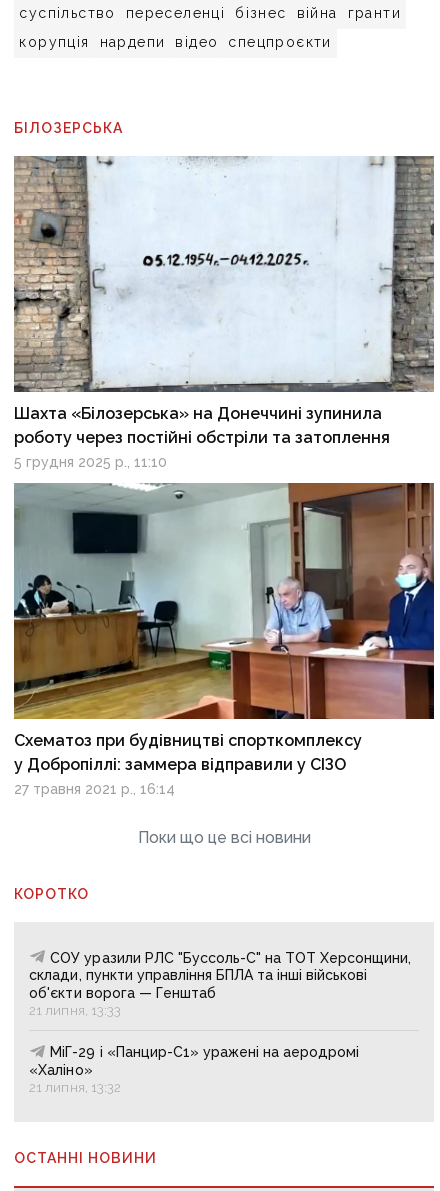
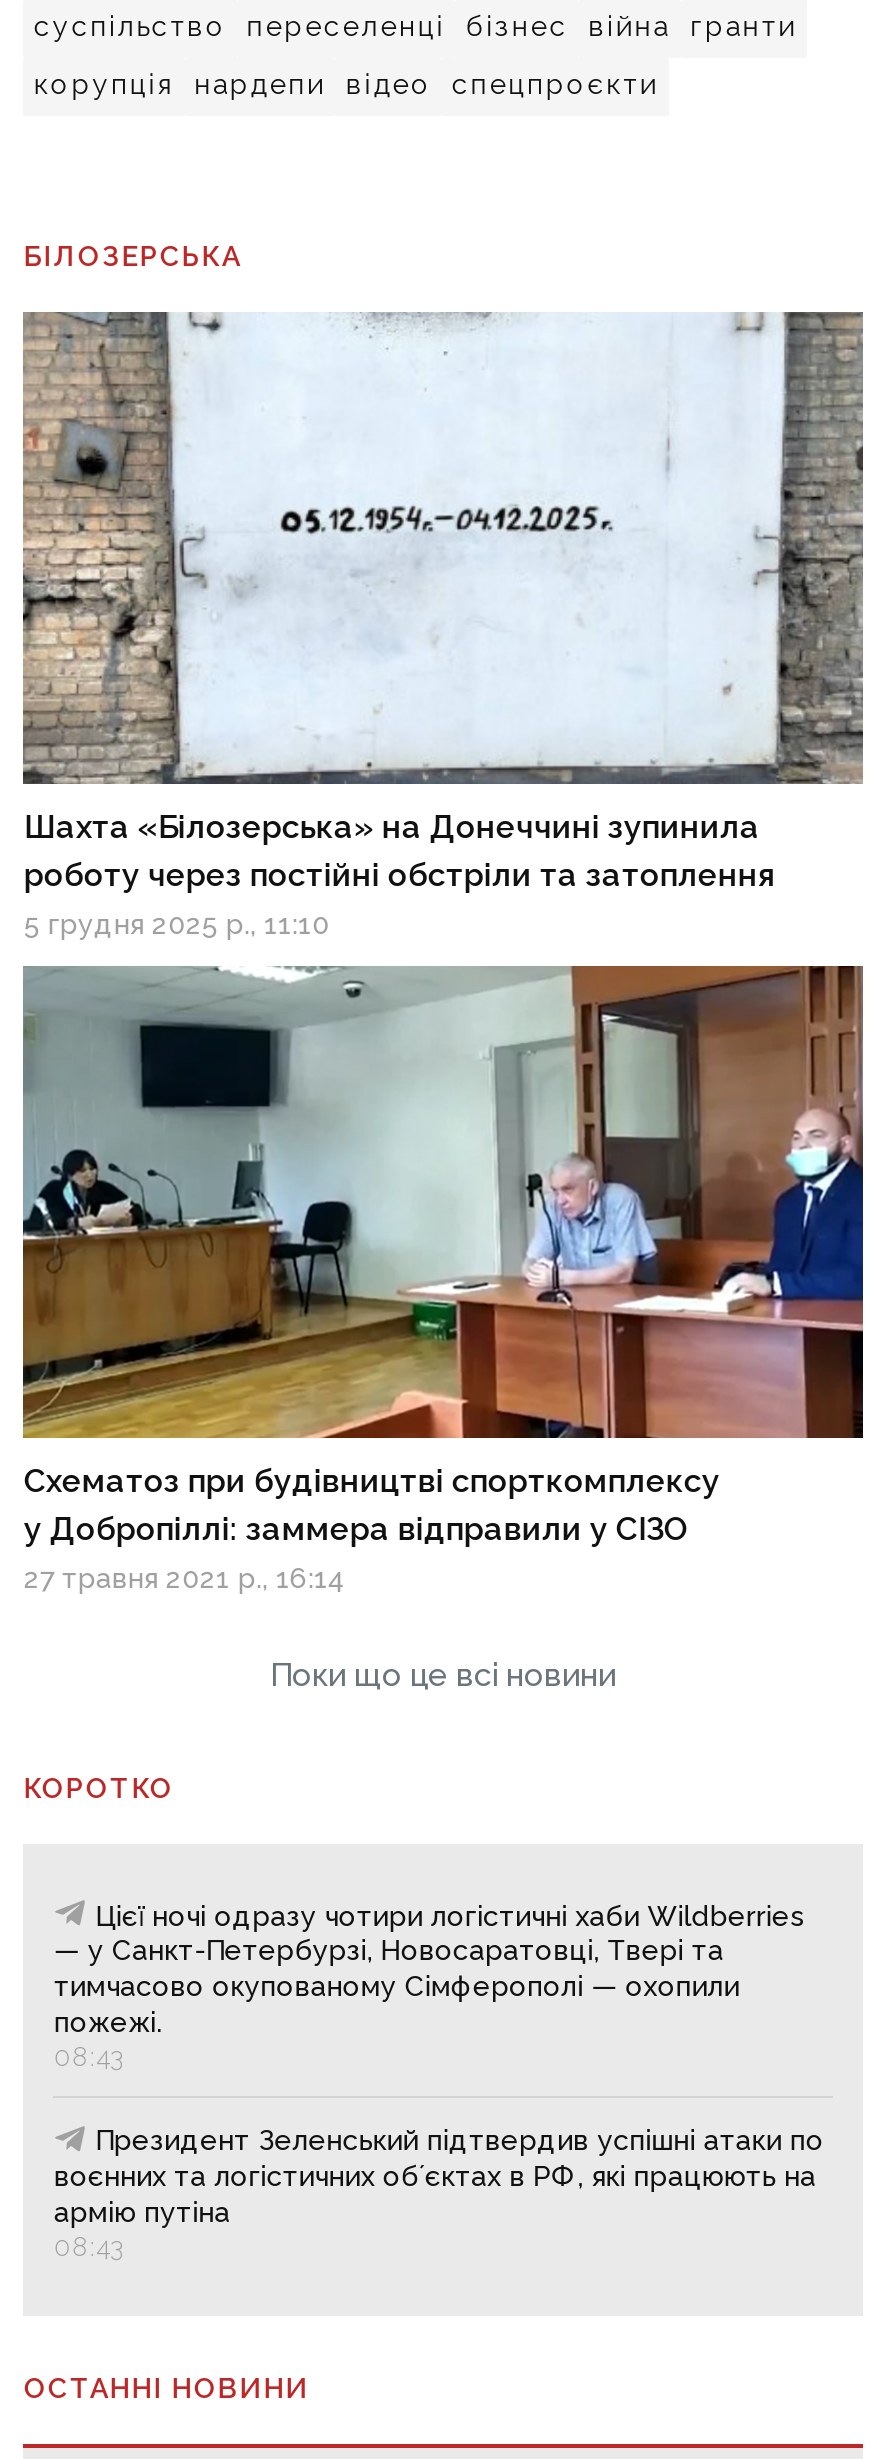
[29,949,411,1018] СОУ уразили РЛС "Буссоль-С" на ТОТ Херсонщини, | склади, пункти управління БПЛА та інші військові | об'єкти ворога — Генштаб | 21 липня, 13:33 -> [54,1899,804,2073] Цієї ночі одразу чотири логістичні хаби Wildberries | — у Санкт-Петербурзі, Новосаратовці, Твері та | тимчасово окупованому Сімферополі — охопили | пожежі. | 08:43
[29,1044,359,1095] МіГ-29 і «Панцир-С1» уражені на аеродромі | «Халіно» | 21 липня, 13:32 -> [54,2125,824,2263] Президент Зеленський підтвердив успішні атаки по | воєнних та логістичних обʼєктах в РФ, які працюють на | армію путіна | 08:43

